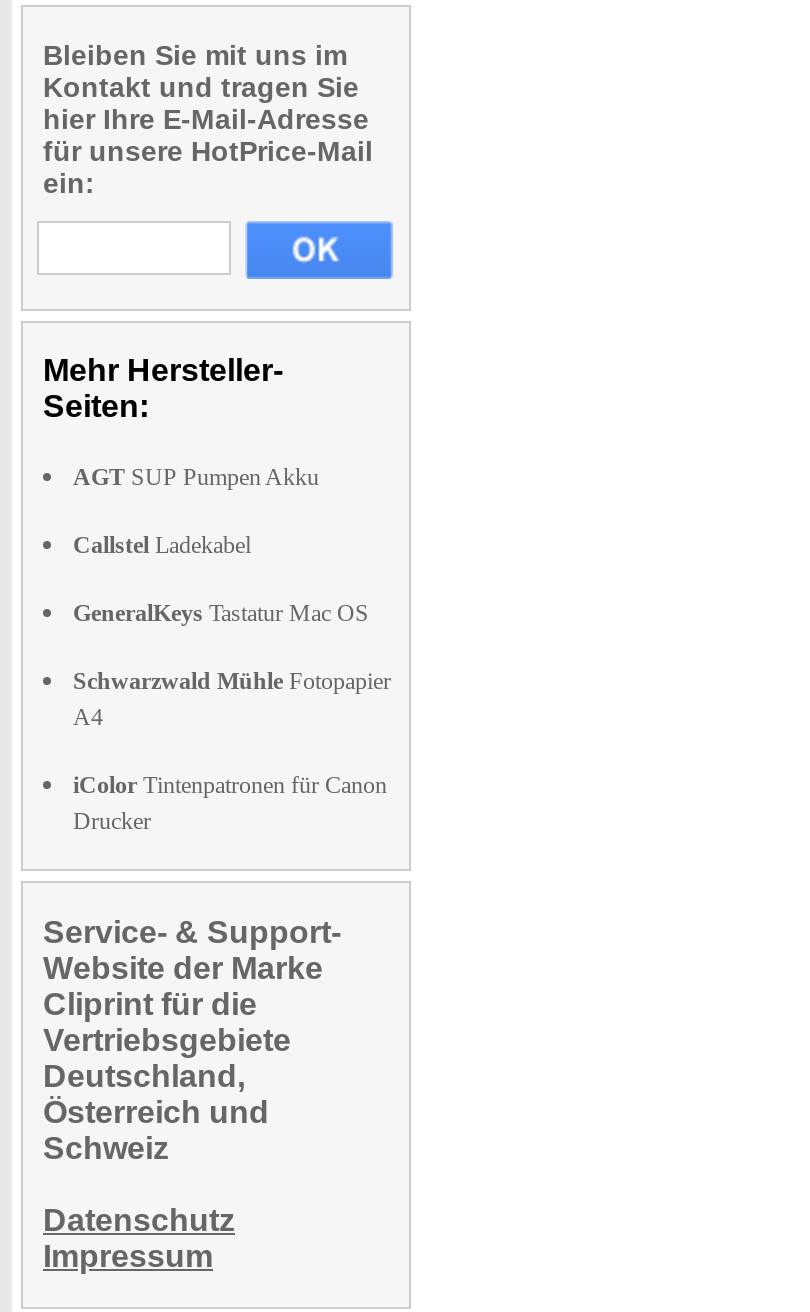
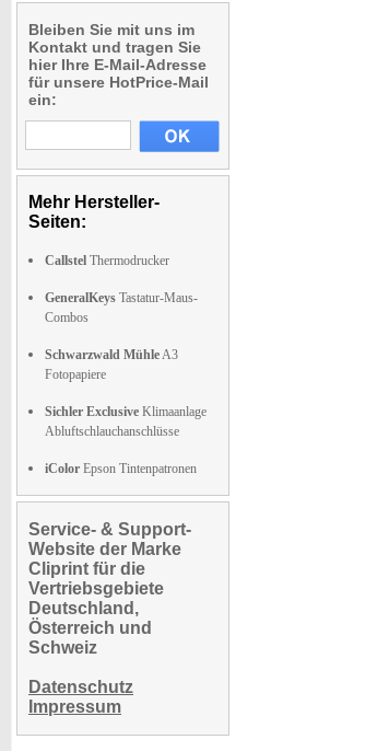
[73,463,319,491] AGT SUP Pumpen Akku -> [45,253,169,268] Callstel Thermodrucker
[73,531,251,559] Callstel Ladekabel -> [45,290,198,325] GeneralKeys Tastatur-Maus- | Combos
[73,599,369,627] GeneralKeys Tastatur Mac OS -> [45,347,178,382] Schwarzwald MühleA3 | Fotopapiere
[73,667,391,731] Schwarzwald Mühle Fotopapier | A4 -> [45,404,207,439] Sichler Exclusive Klimaanlage | Abluftschlauchanschlüsse
[73,771,387,835] iColor Tintenpatronen für Canon | Drucker -> [45,461,197,476] iColor Epson Tintenpatronen

